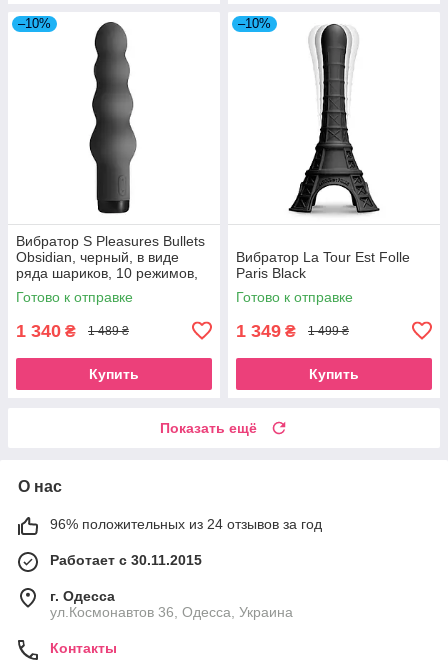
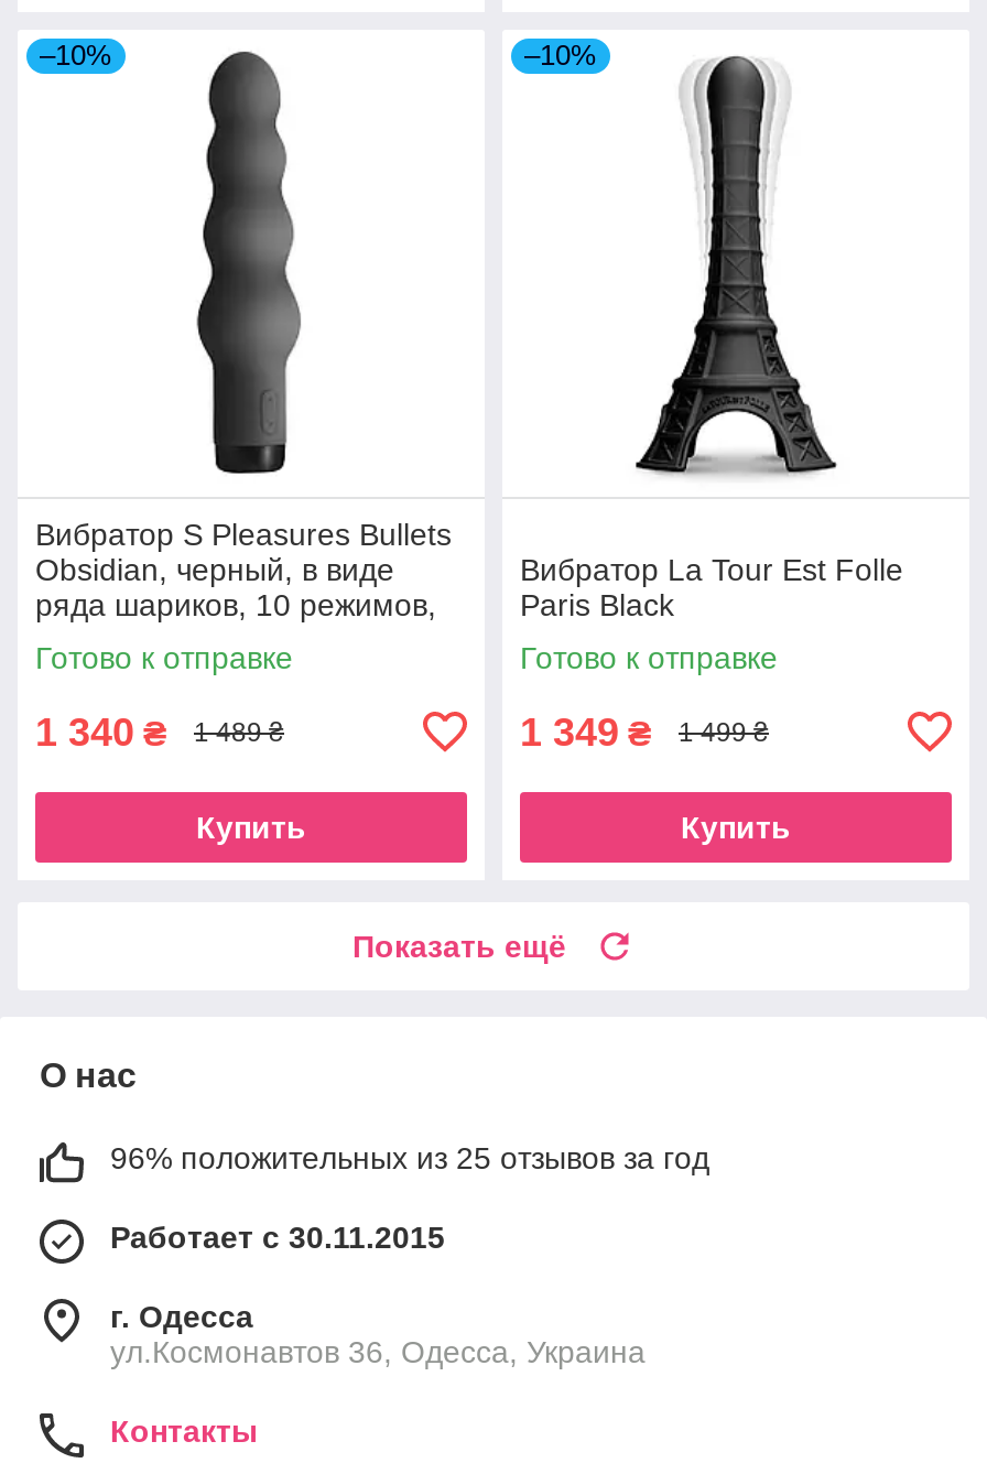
[50,516,322,532] 96% положительных из 24 отзывов за год -> [110,1140,709,1175] 96% положительных из 25 отзывов за год

